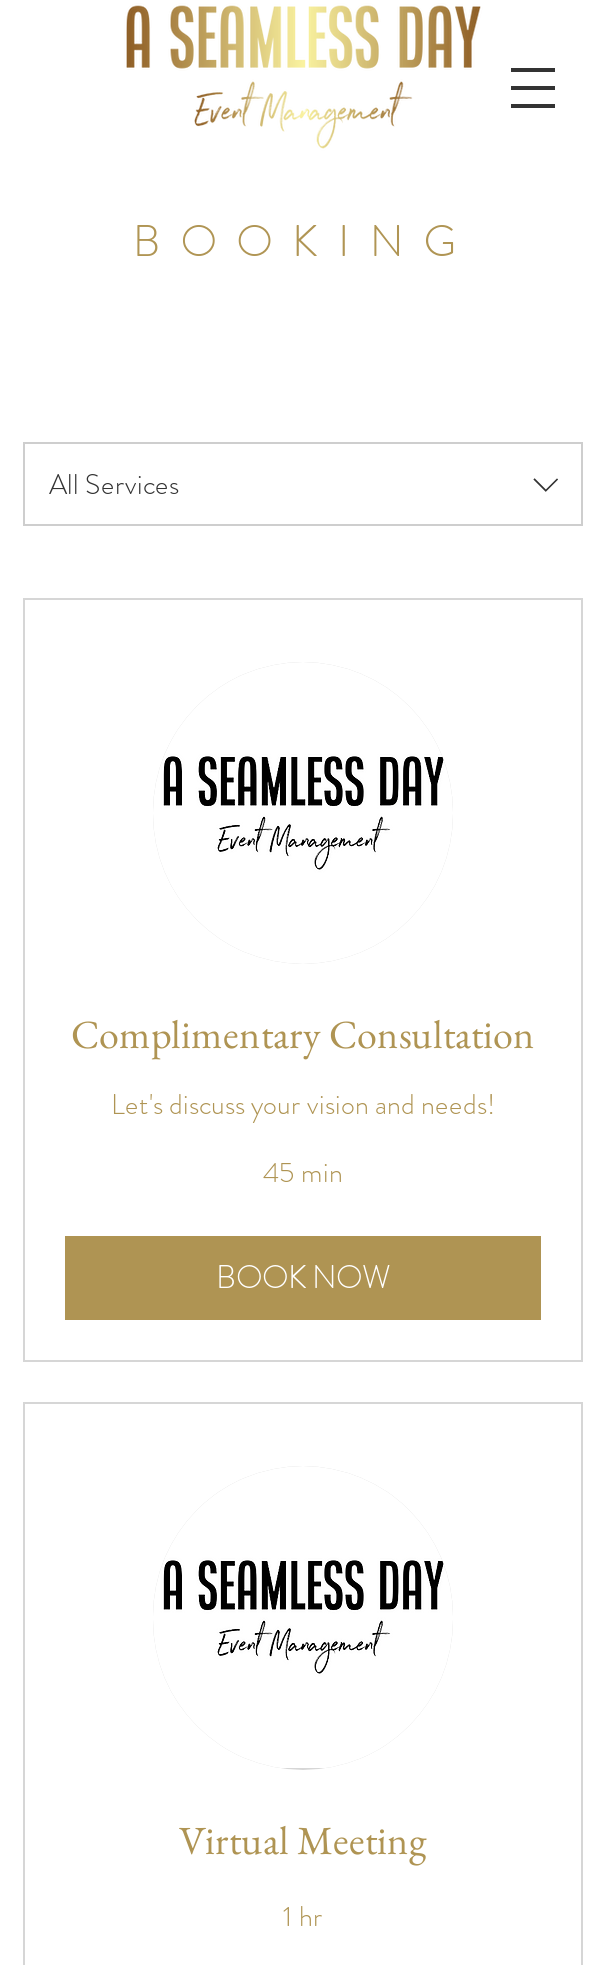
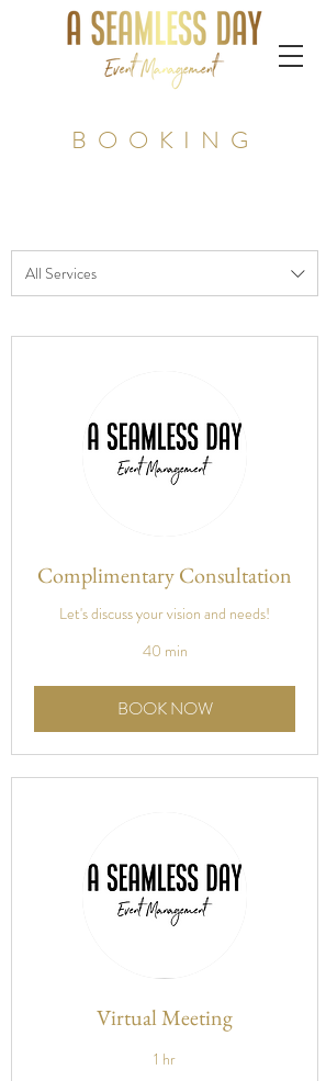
[263,1153,343,1193] 45 min -> [142,640,187,662] 40 min

